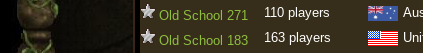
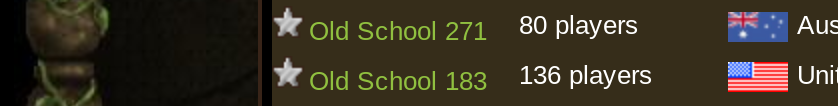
[158,5,329,23] Old School 271 110 players -> [309,10,639,46] Old School 271 80 players
[158,30,330,48] Old School 183 163 players -> [309,60,653,96] Old School 183 136 players

